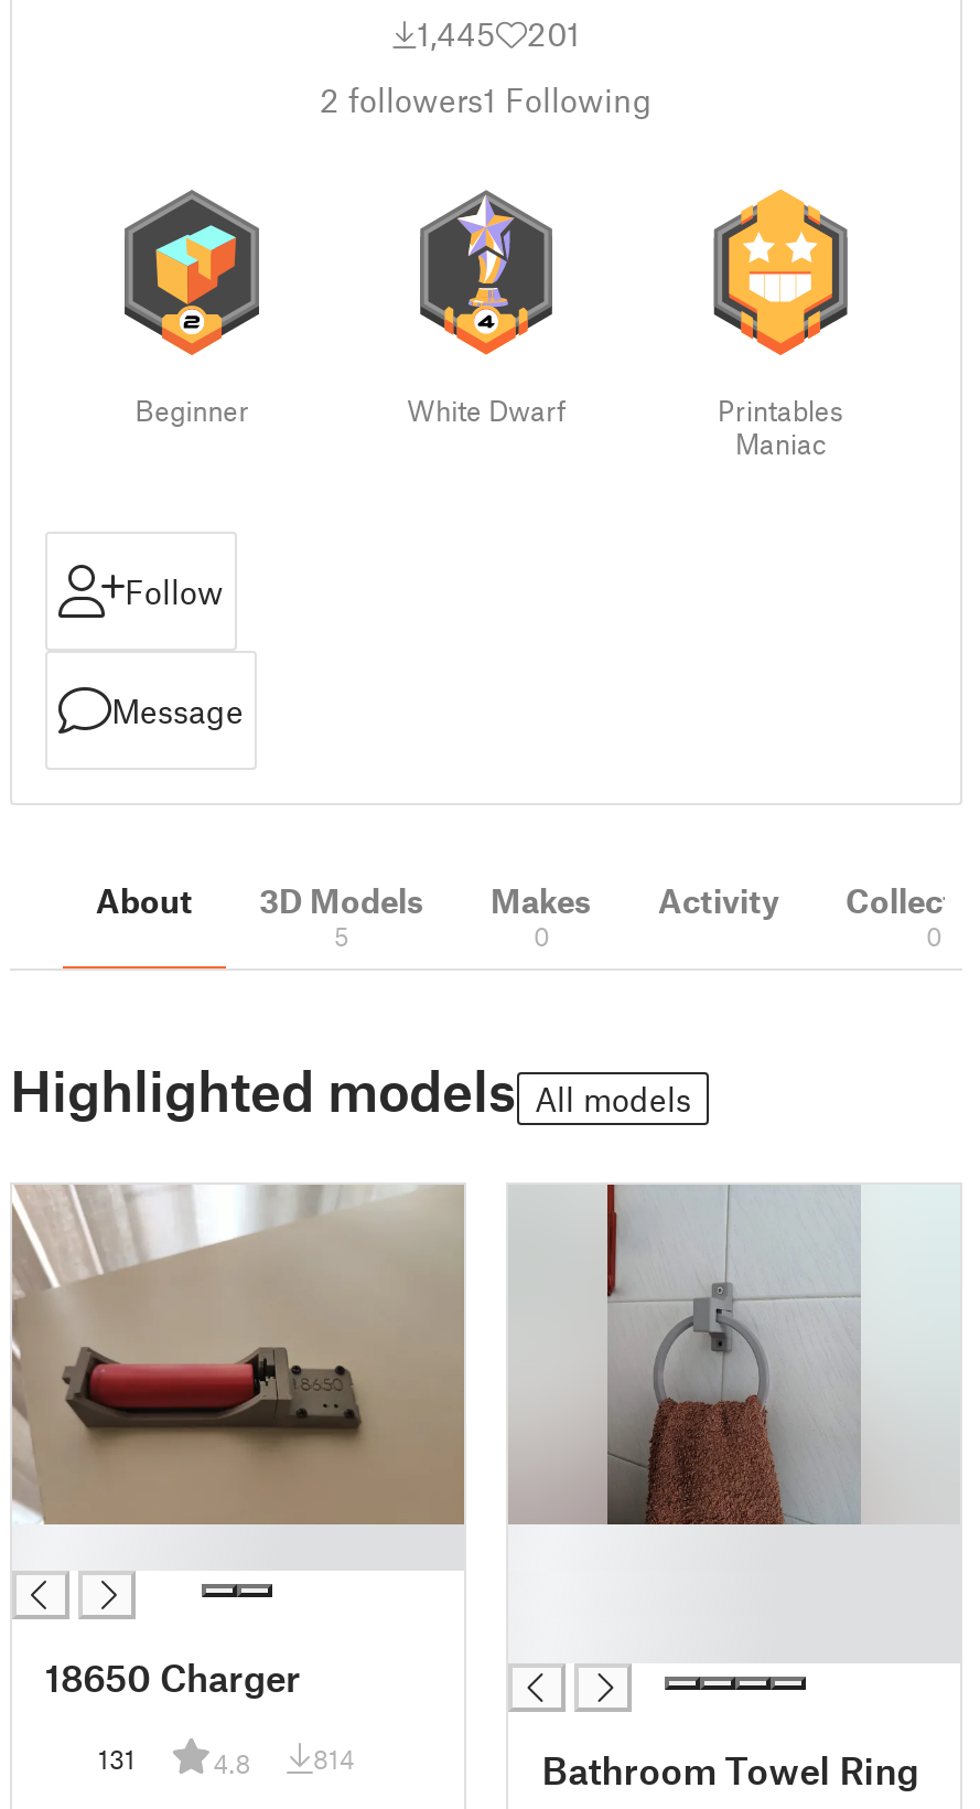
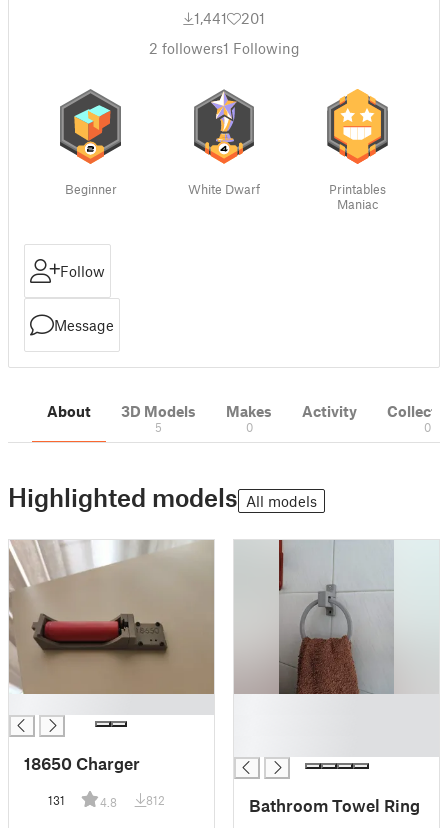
[417,13,580,53] 1,445 201 -> [194,9,265,27] 1,441 201
[313,1743,355,1774] 814 -> [145,793,164,807] 812

